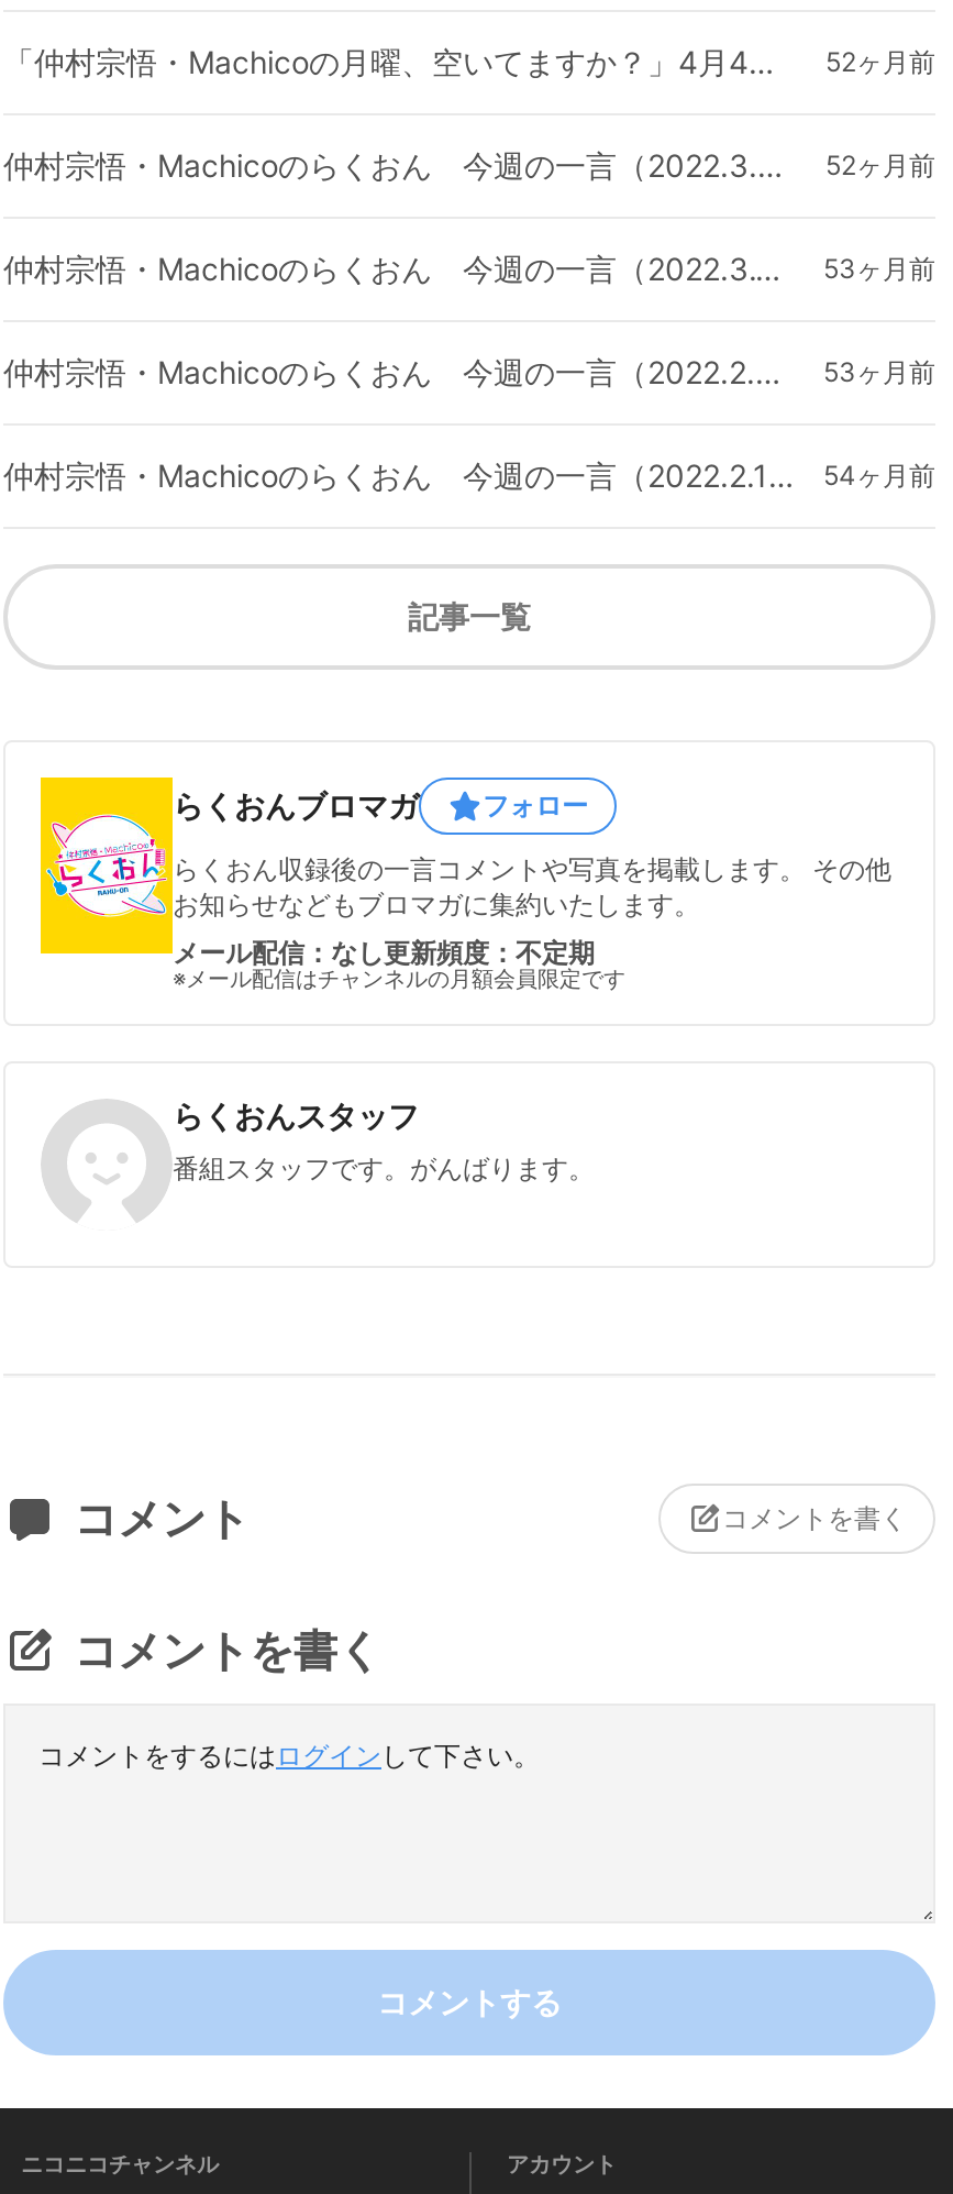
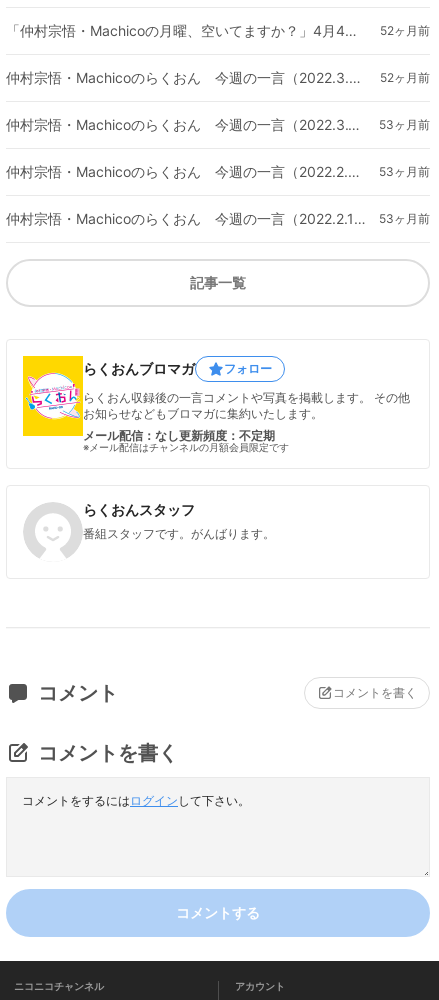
[823,459,935,492] 54ヶ月前 -> [379,211,430,226] 53ヶ月前

